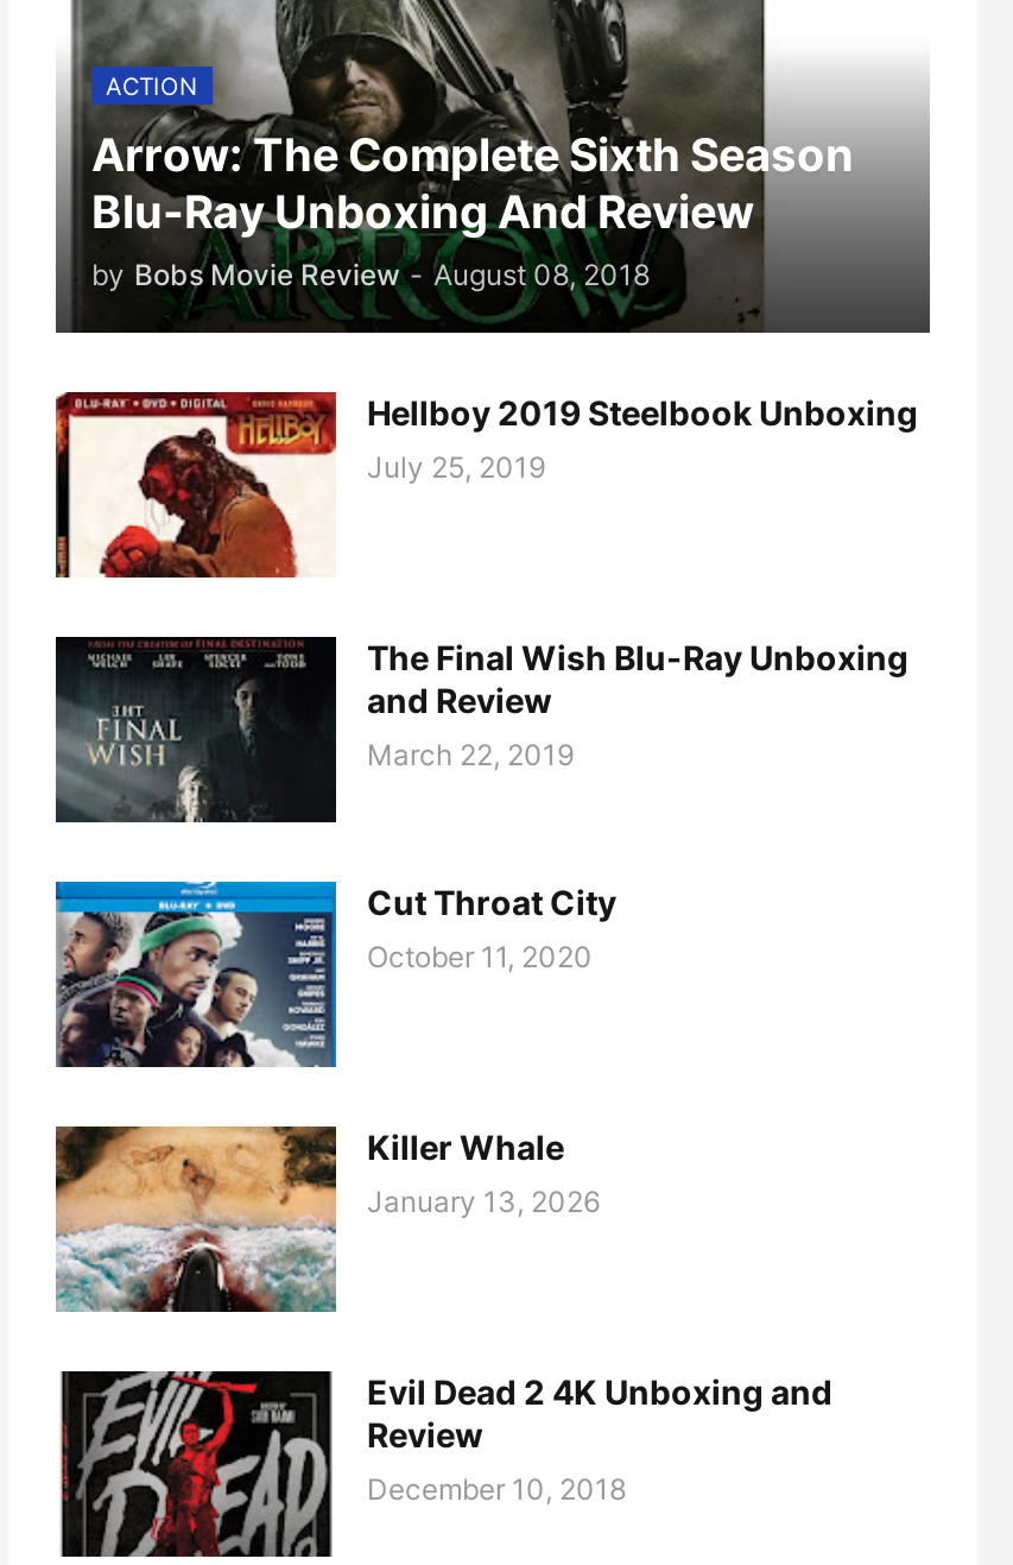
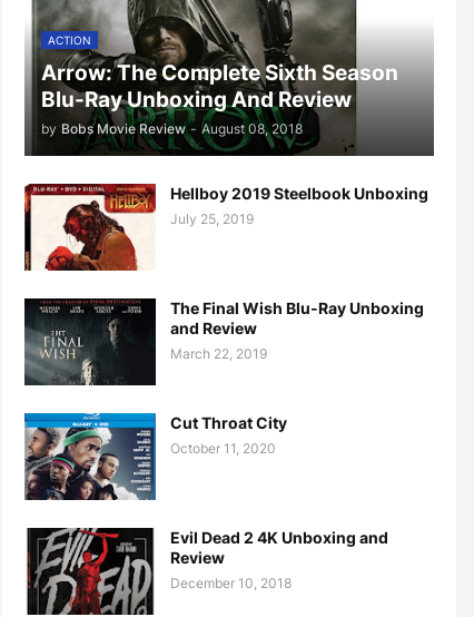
[53,1124,600,1312] [image] | Killer Whale | January 13, 2026 -> none

